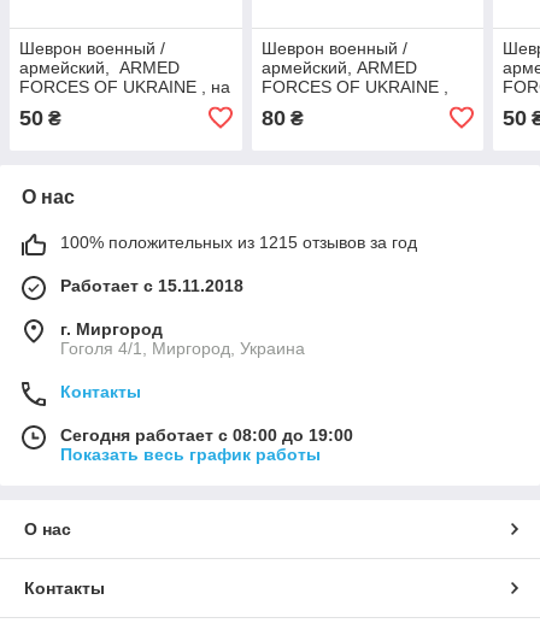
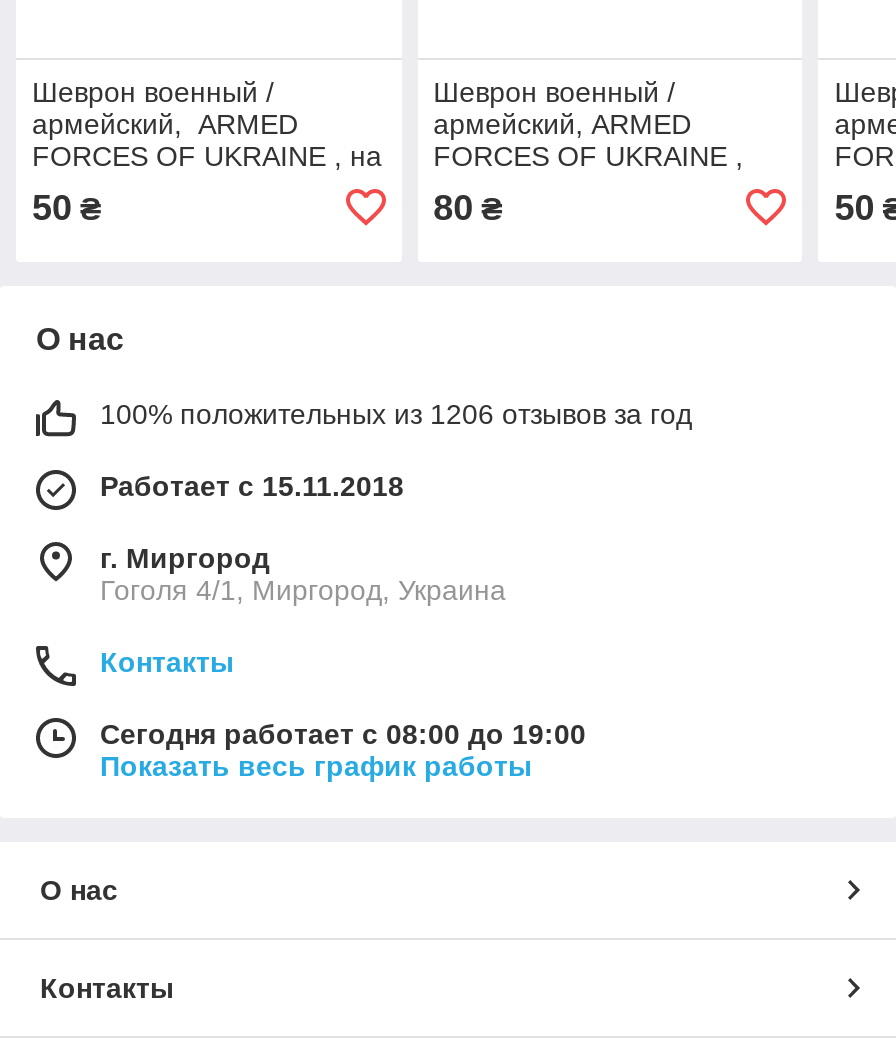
[60,232,417,252] 100% положительных из 1215 отзывов за год -> [100,398,692,430] 100% положительных из 1206 отзывов за год

